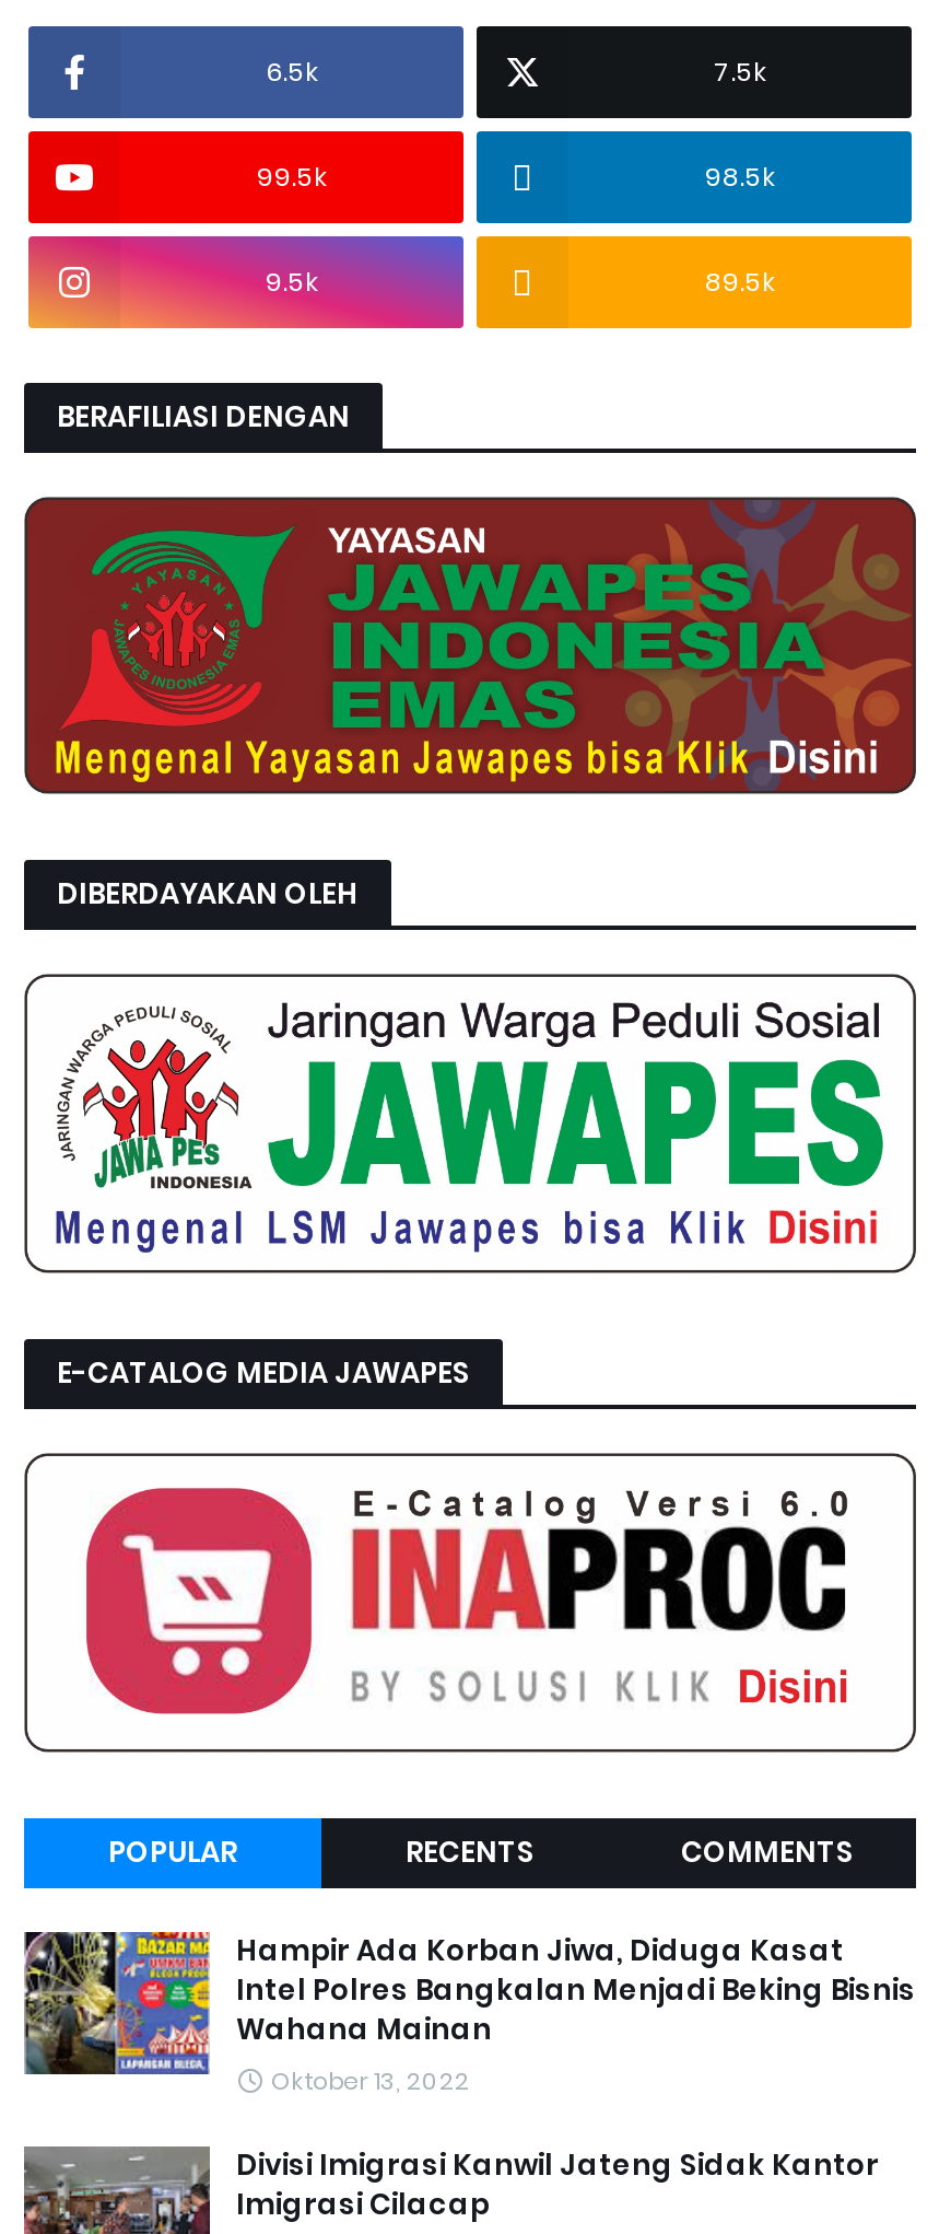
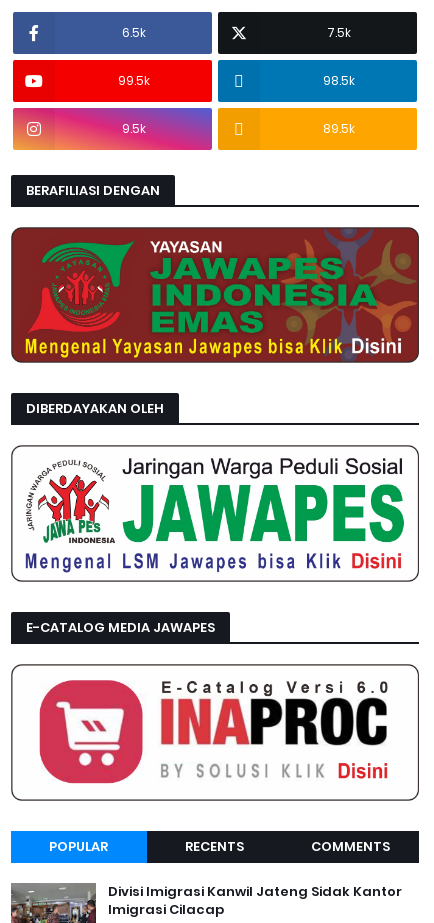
[24,1929,916,2103] [image] | Hampir Ada Korban Jiwa, Diduga Kasat | Intel Polres Bangkalan Menjadi Beking Bisnis | Wahana Mainan | Oktober 13, 2022 -> none

